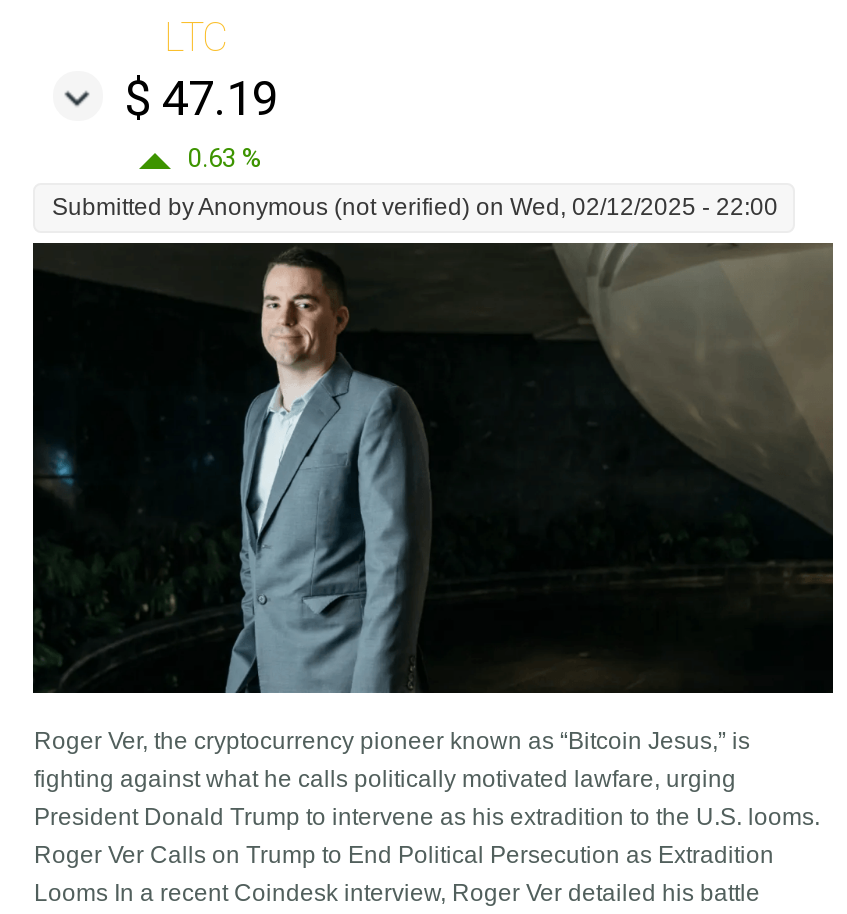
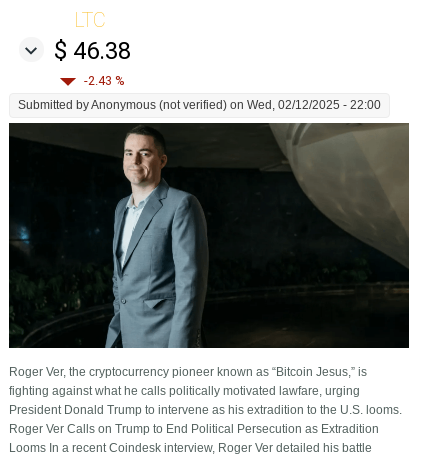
[124,72,278,128] $ 47.19 -> [54,37,131,65] $ 46.38
[188,144,262,174] 0.63 % -> [84,73,125,88] -2.43 %

